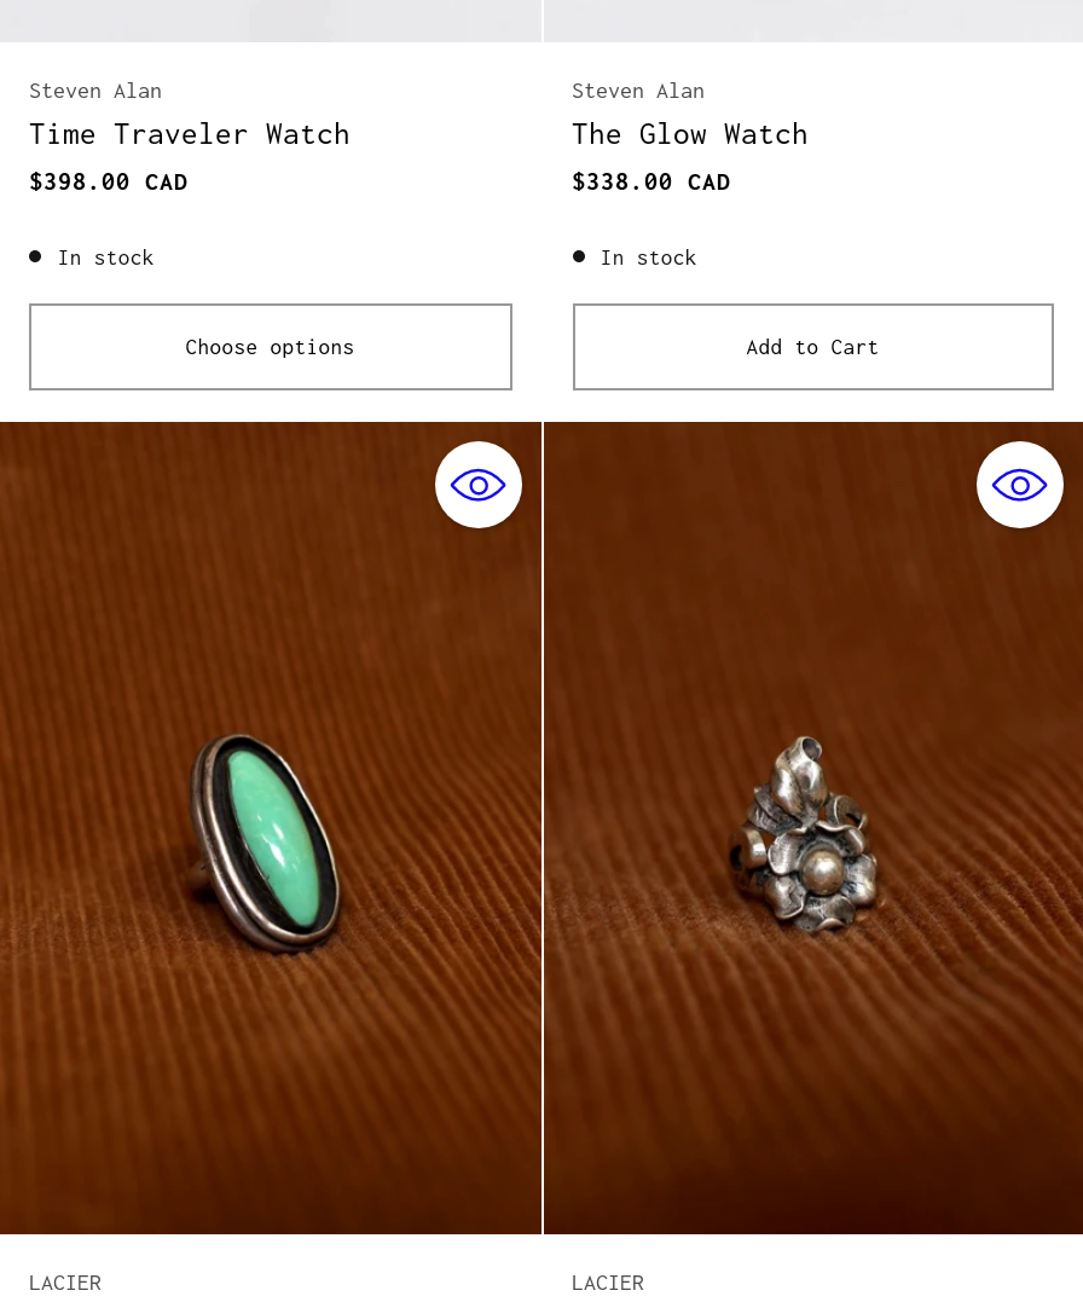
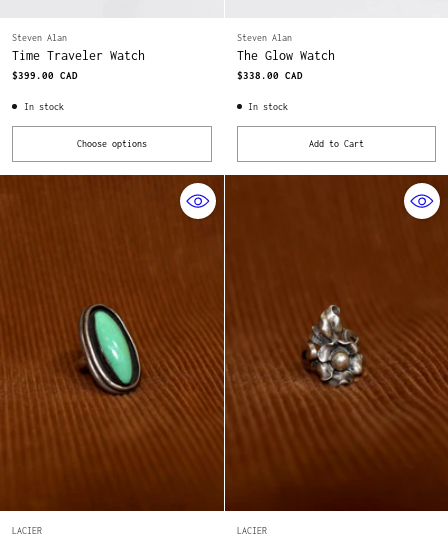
[29,169,189,195] $398.00 CAD -> [12,70,78,81] $399.00 CAD

